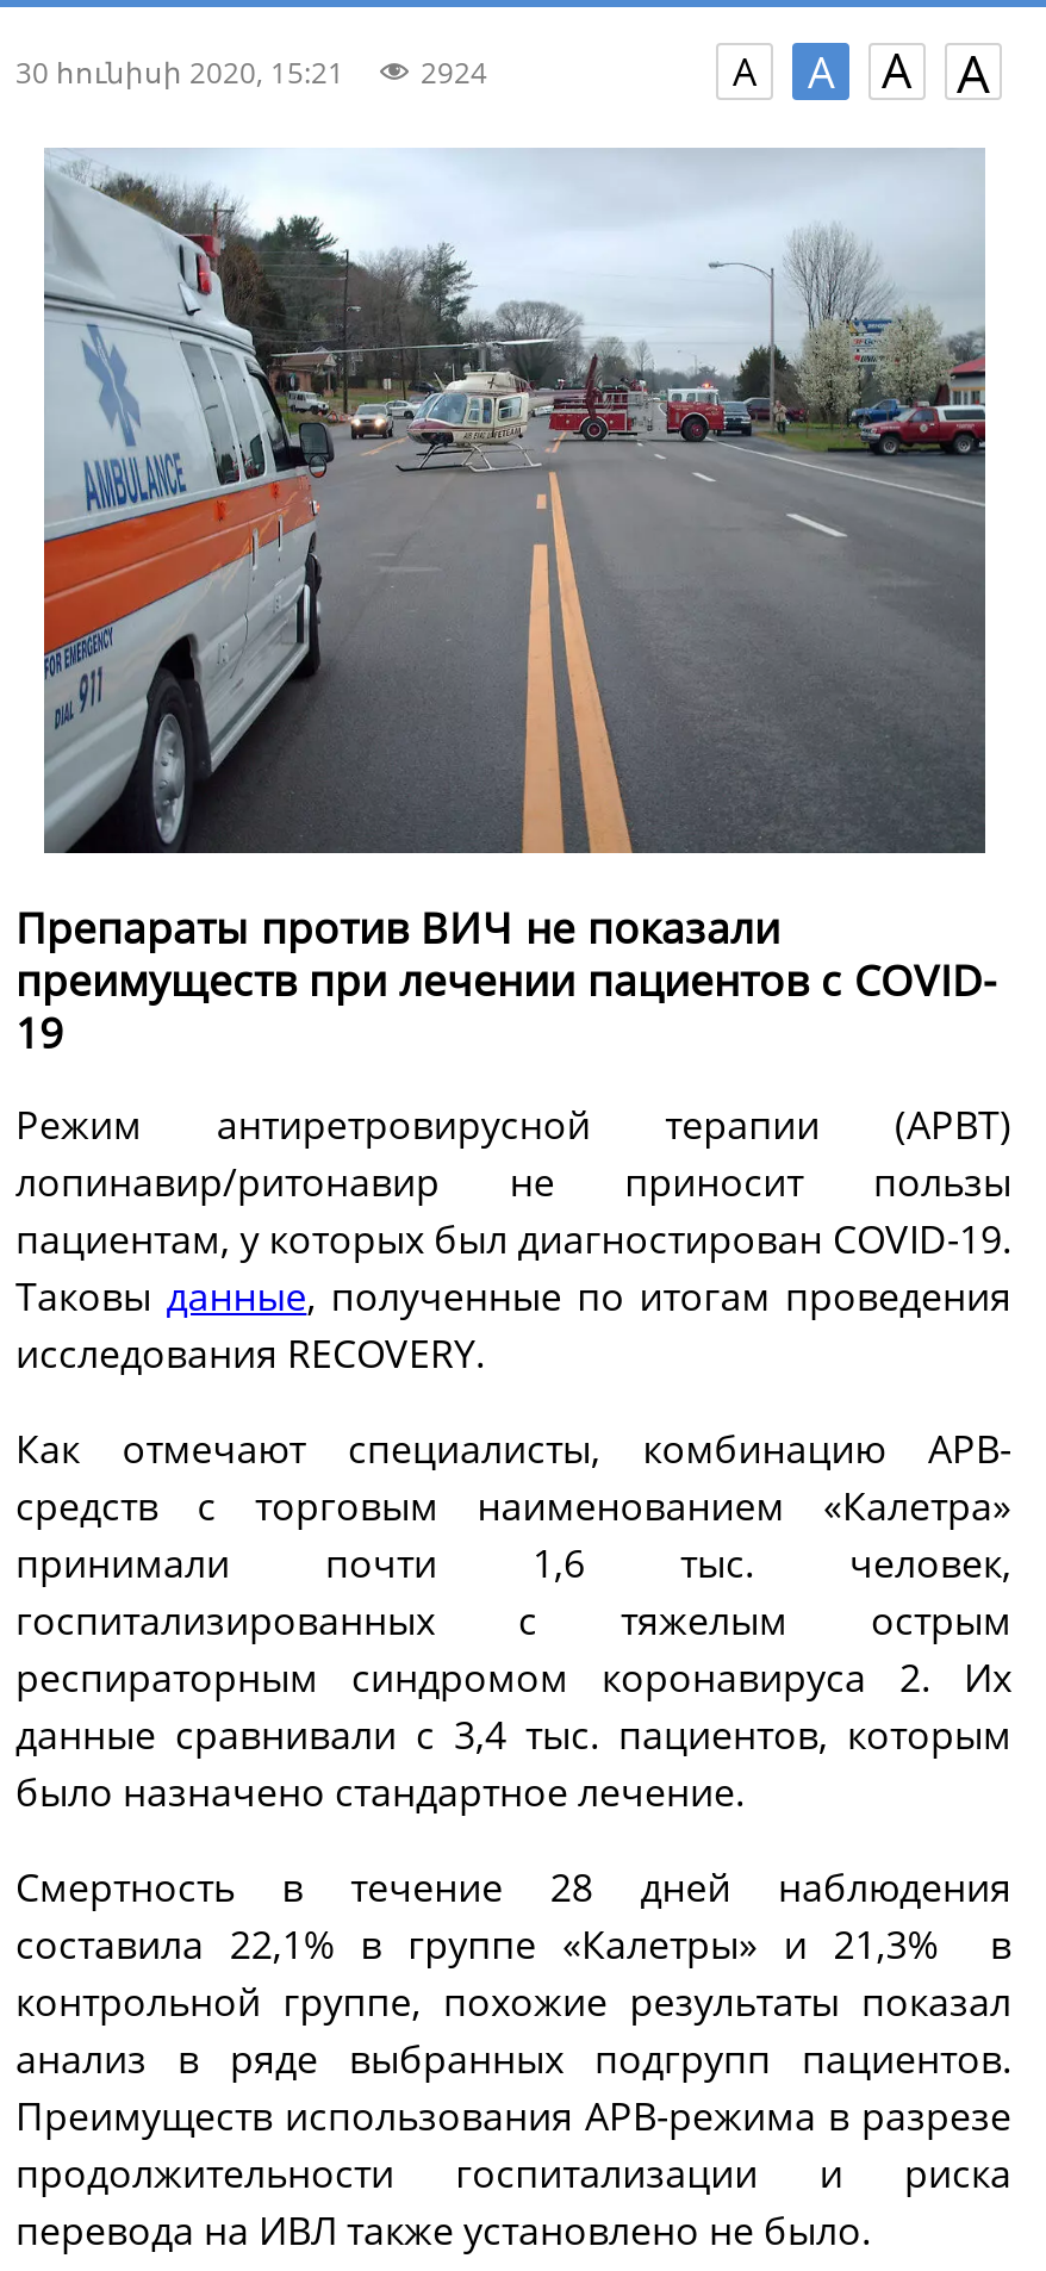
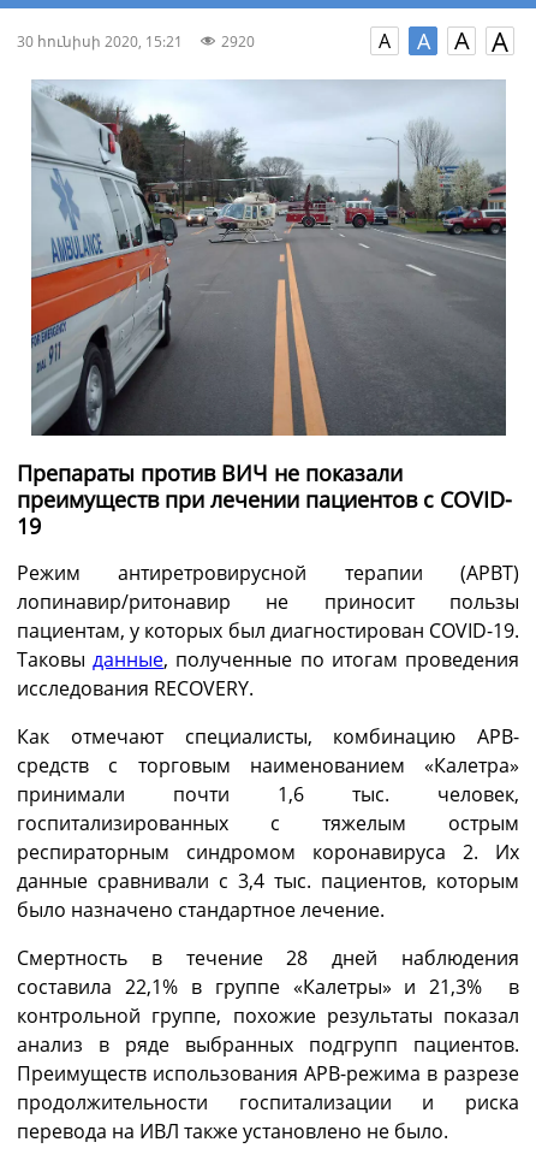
[15,51,487,92] 30 հունիսի 2020, 15:21 2924 -> [17,31,255,51] 30 հունիսի 2020, 15:21 2920

